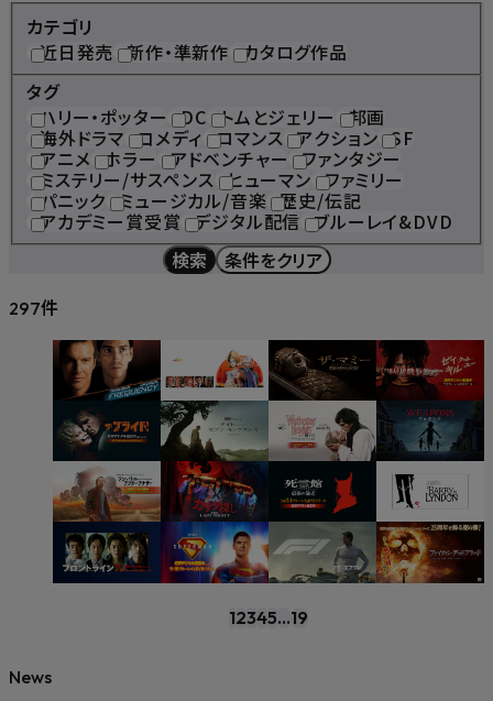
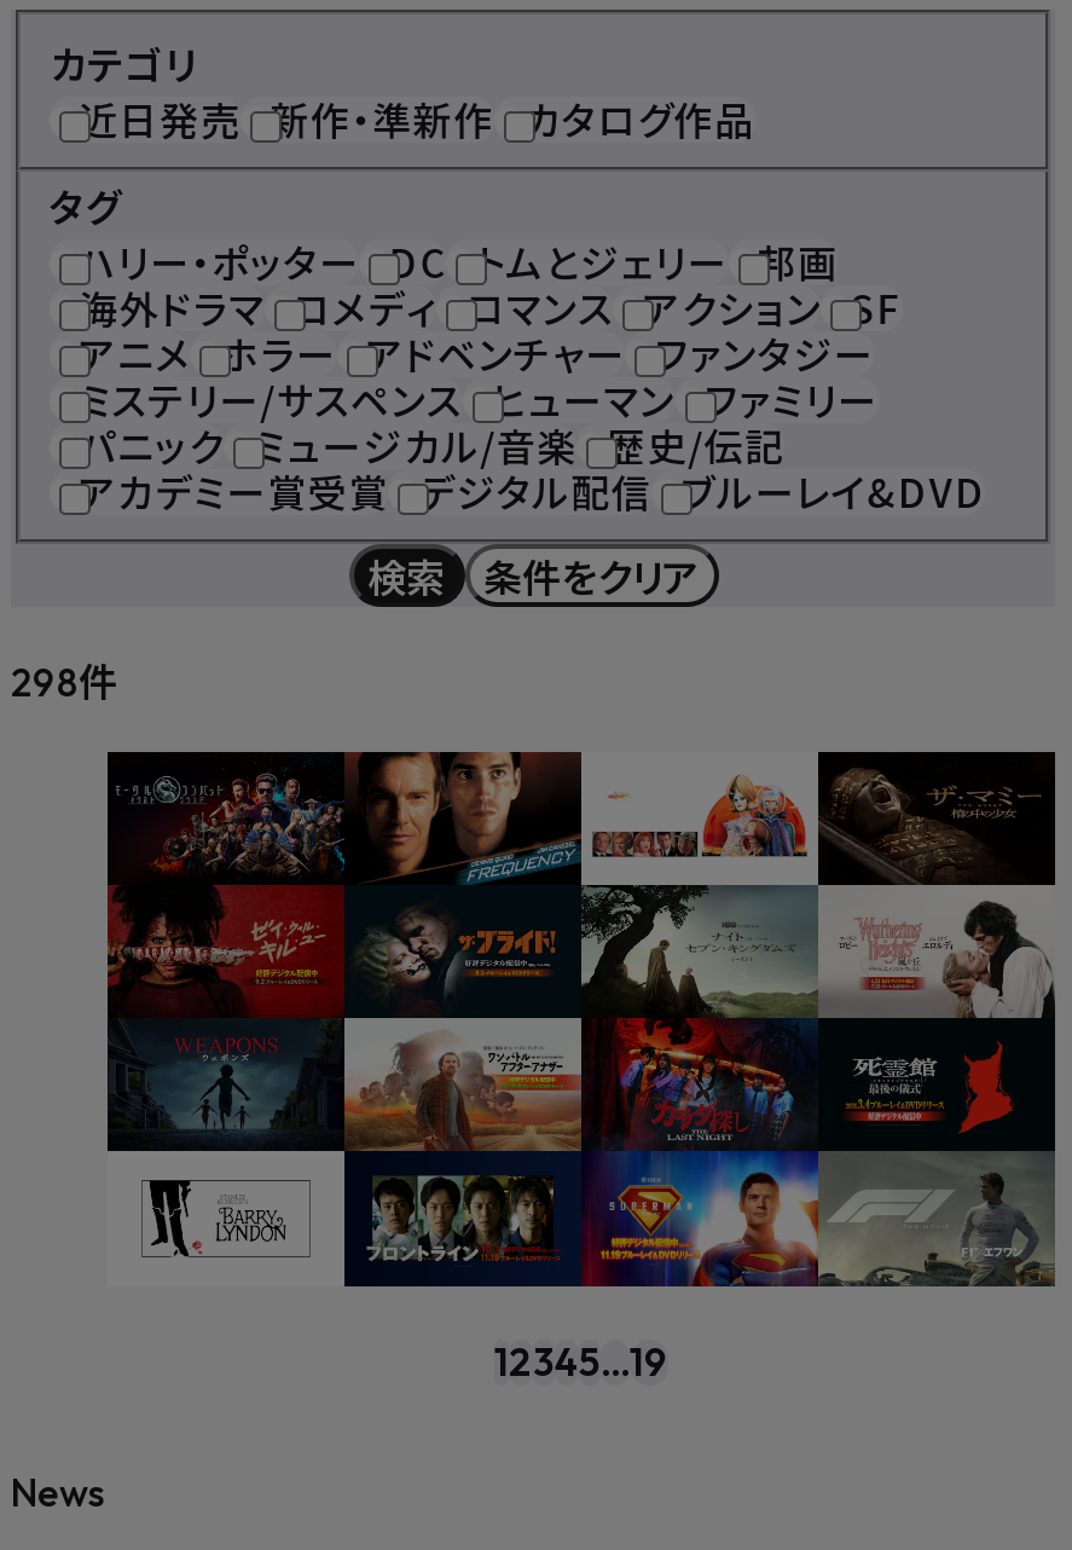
[9,294,59,320] 297件 -> [11,650,119,709] 298件
[52,339,485,584] [image] -> [105,750,1057,1289] [image]

